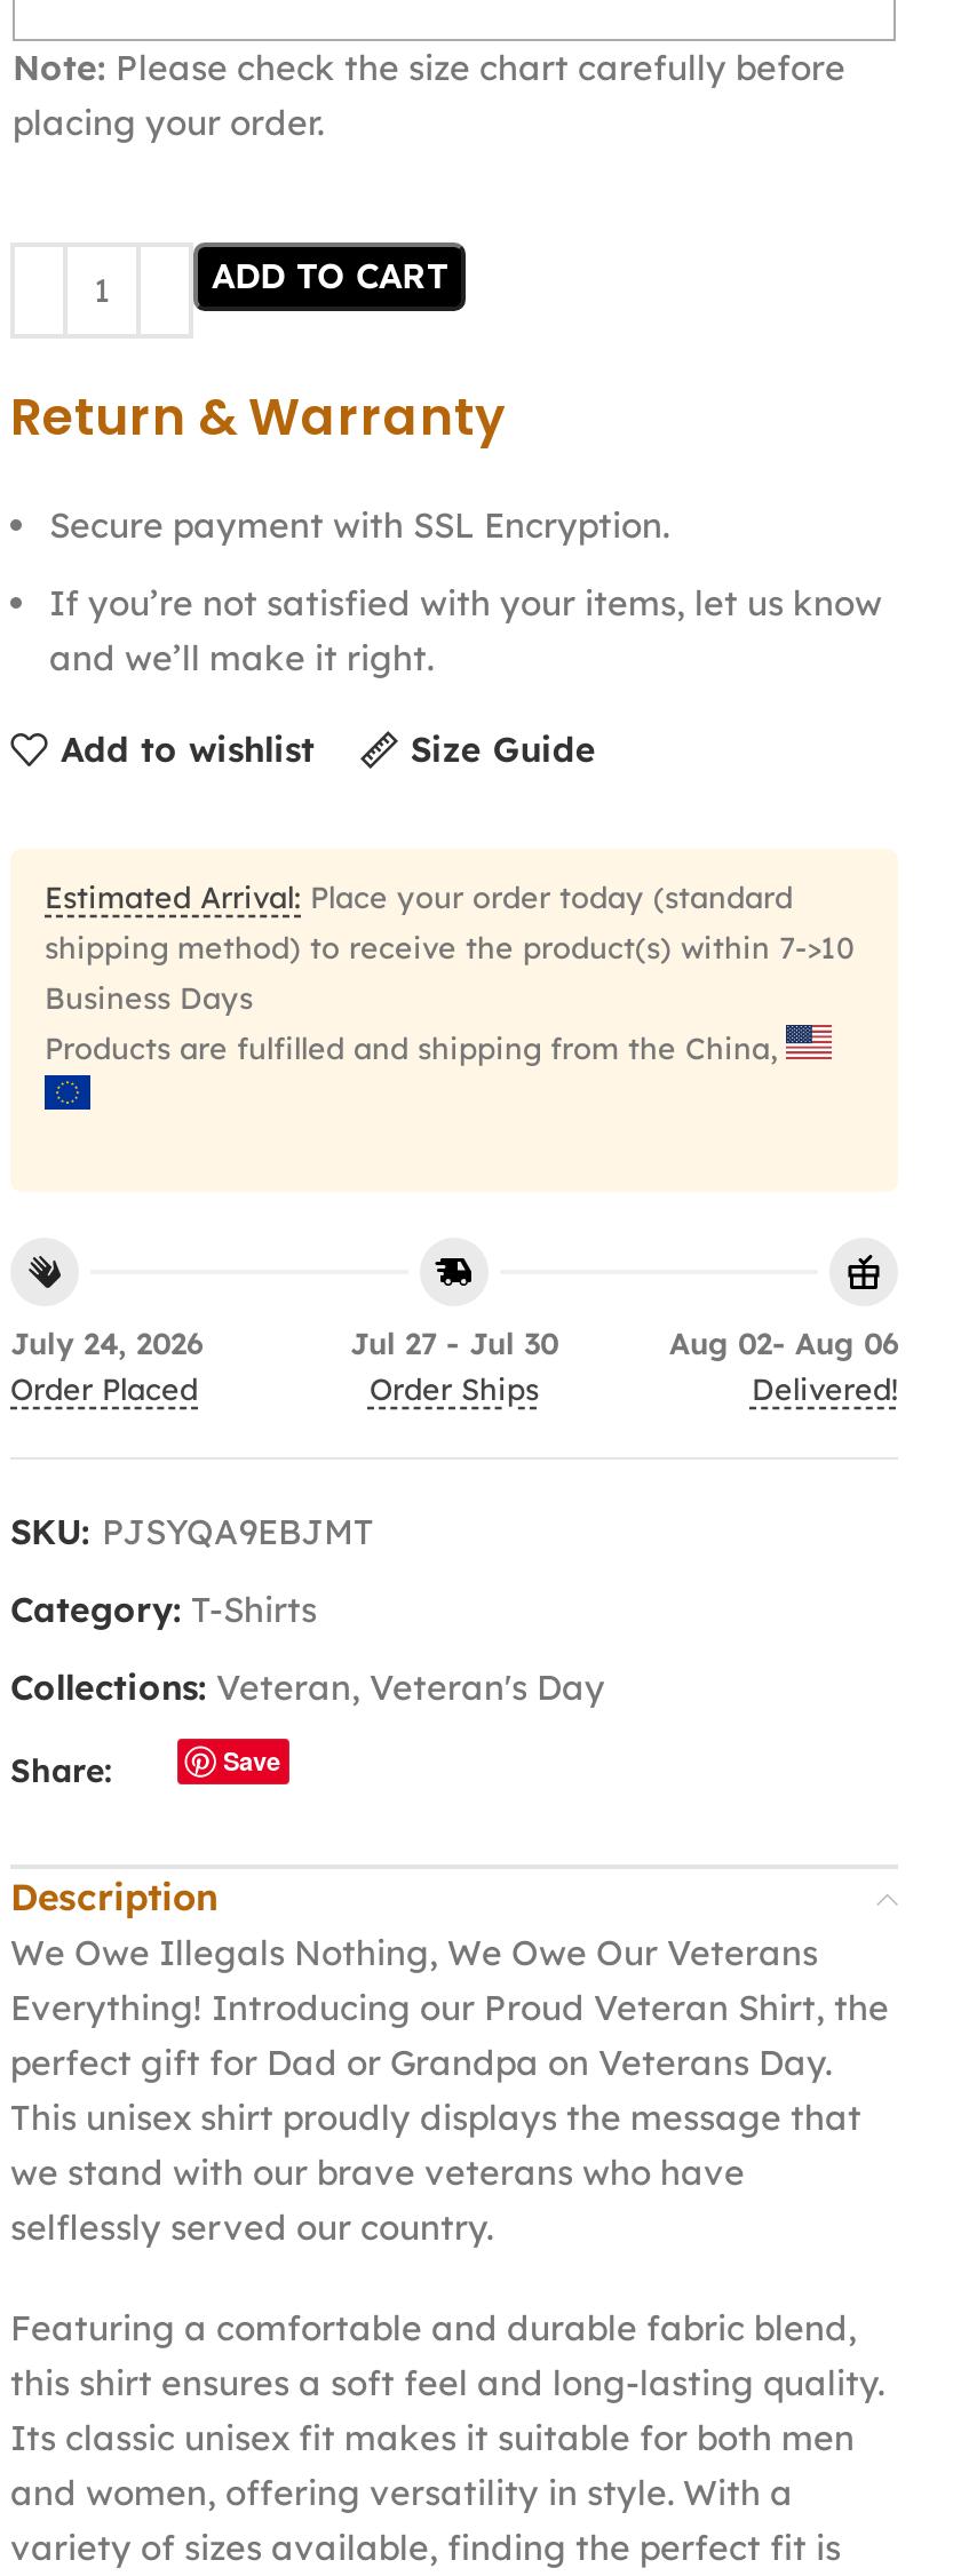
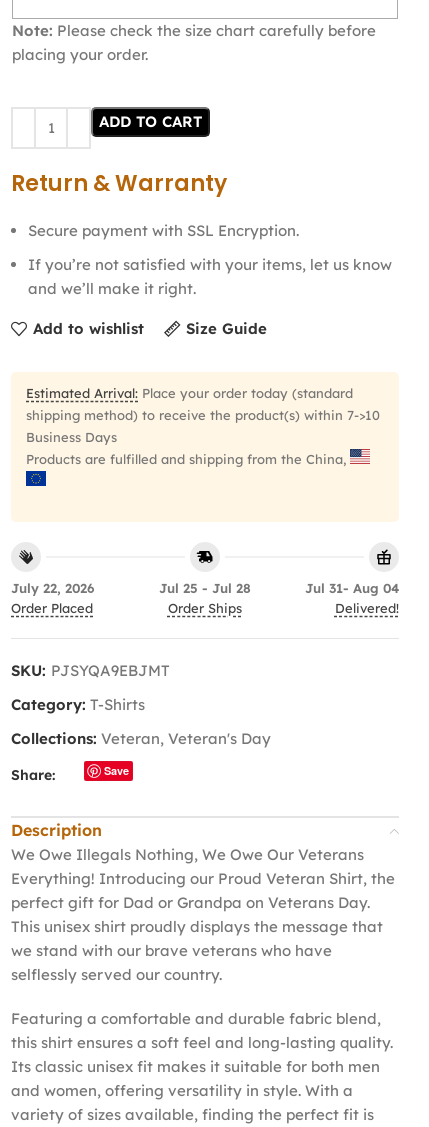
[10,1325,202,1362] July 24, 2026 -> [11,580,94,596] July 22, 2026
[350,1325,558,1362] Jul 27 - Jul 30 -> [159,580,251,596] Jul 25 - Jul 28
[669,1325,898,1362] Aug 02- Aug 06 -> [305,580,399,596] Jul 31- Aug 04

